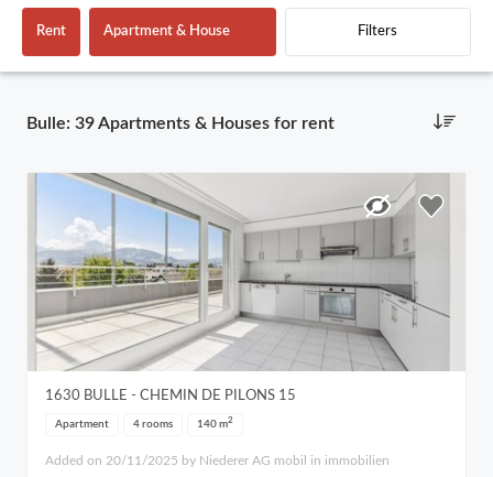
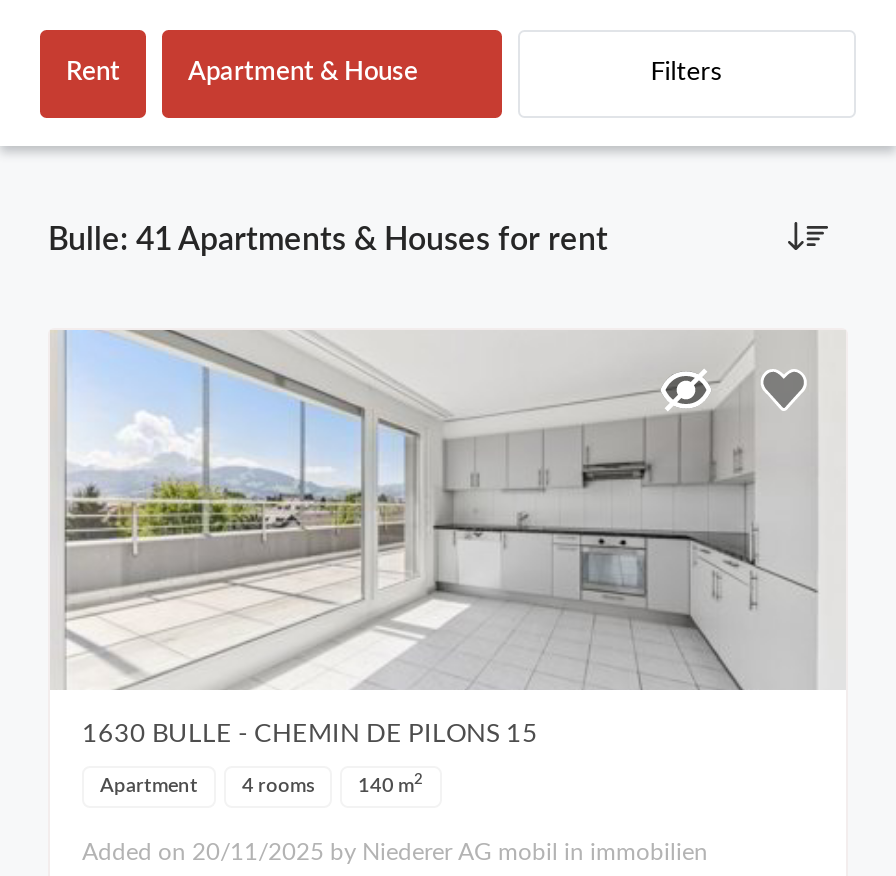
[26,115,335,133] Bulle: 39 Apartments & Houses for rent -> [48,225,608,257] Bulle: 41 Apartments & Houses for rent

